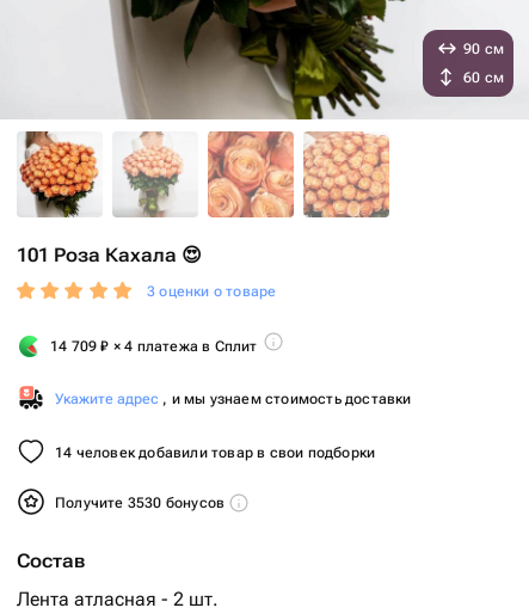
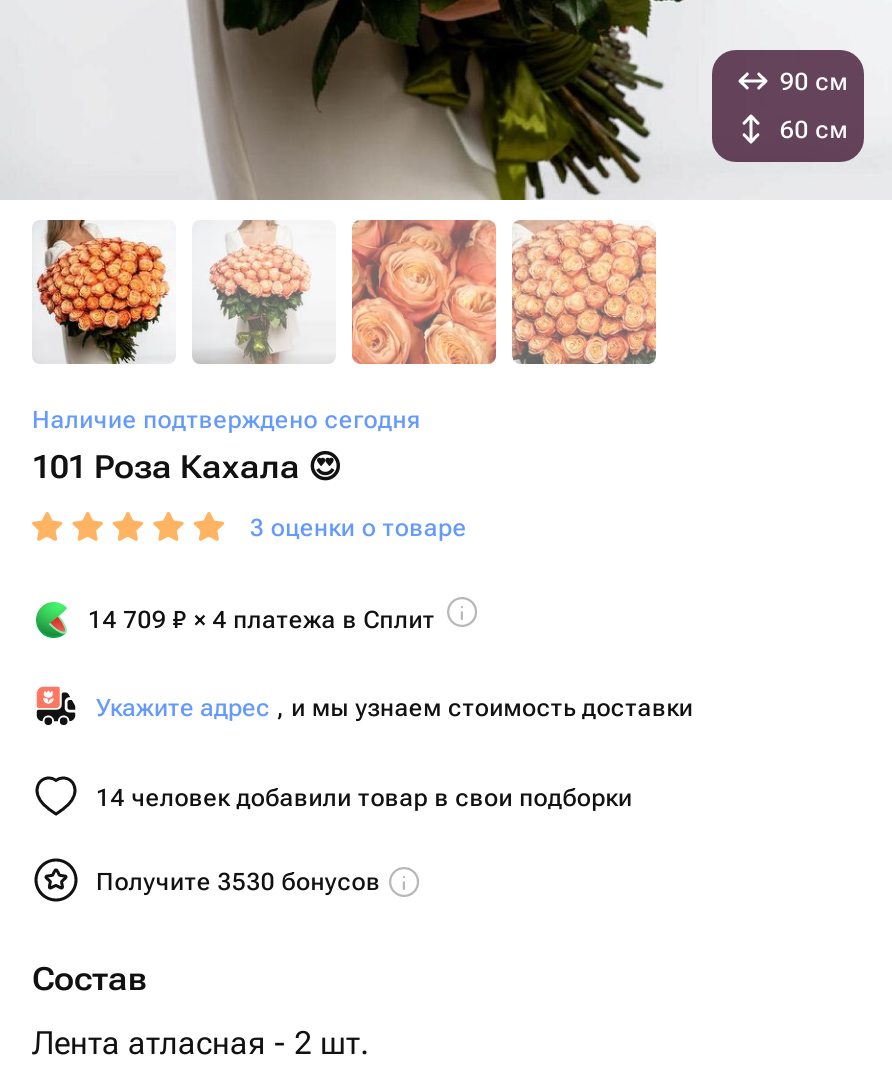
none -> [32,406,421,434] Наличие подтверждено сегодня

